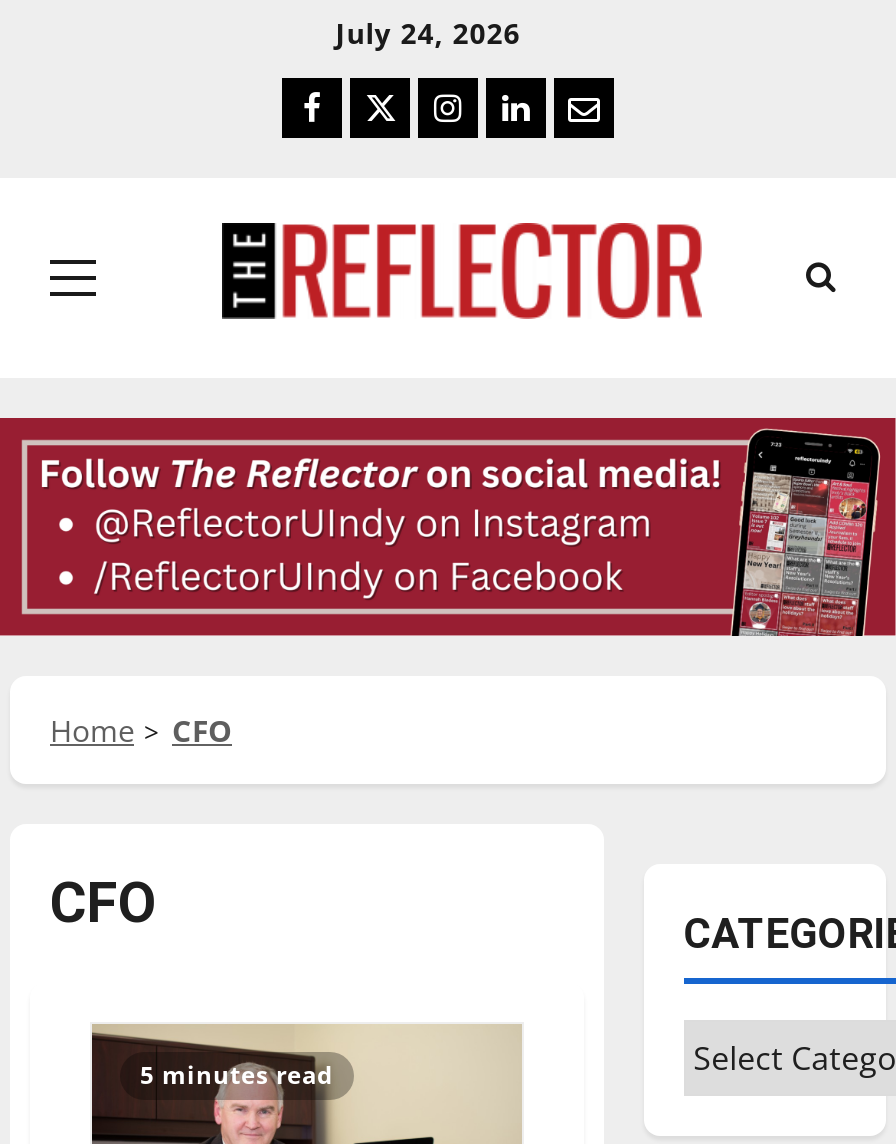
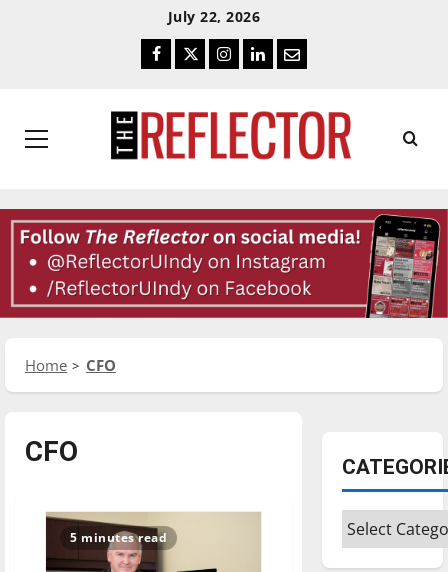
[336,14,520,52] July 24, 2026 -> [168,7,260,26] July 22, 2026

